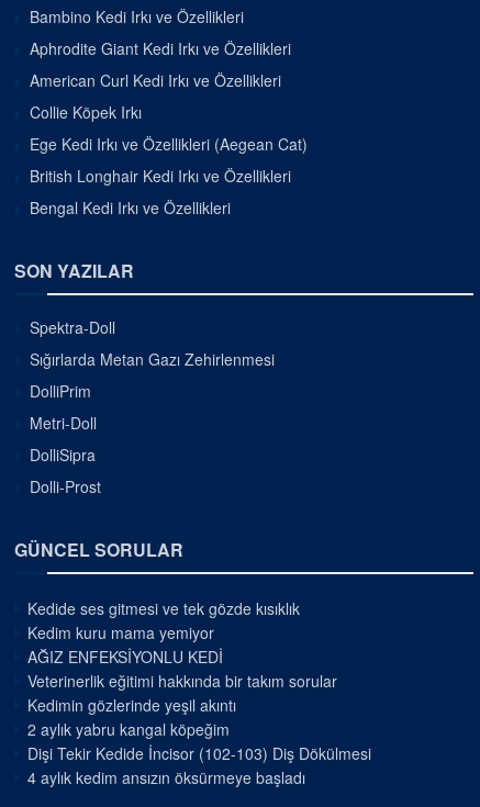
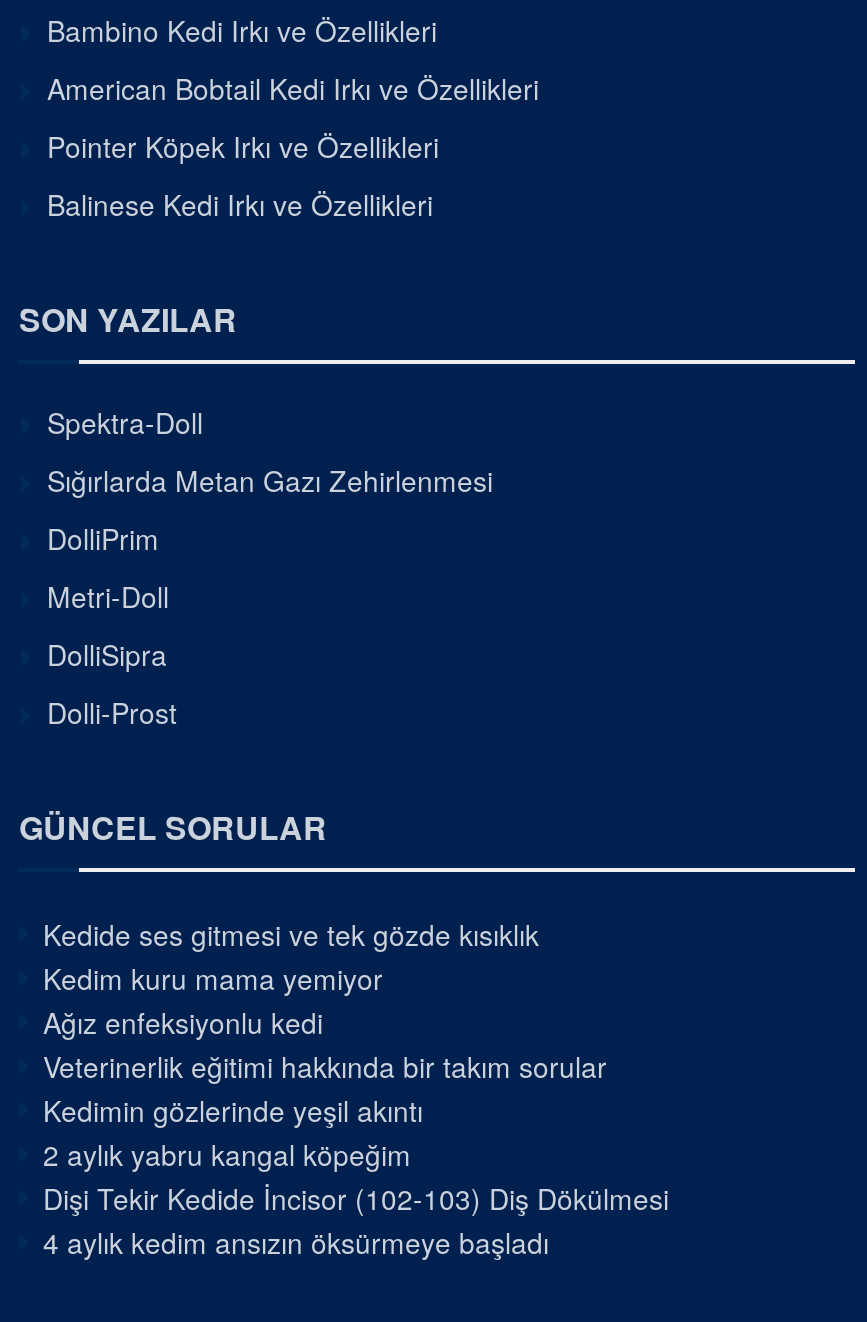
[30,38,308,219] Aphrodite Giant Kedi Irkı ve Özellikleri | American Curl Kedi Irkı ve Özellikleri | Collie Köpek Irkı | Ege Kedi Irkı ve Özellikleri (Aegean Cat) | British Longhair Kedi Irkı ve Özellikleri | Bengal Kedi Irkı ve Özellikleri -> [47,69,539,225] American Bobtail Kedi Irkı ve Özellikleri | Pointer Köpek Irkı ve Özellikleri | Balinese Kedi Irkı ve Özellikleri
[27,646,223,668] AĞIZ ENFEKSİYONLU KEDİ -> [43,1003,323,1043] Ağız enfeksiyonlu kedi

